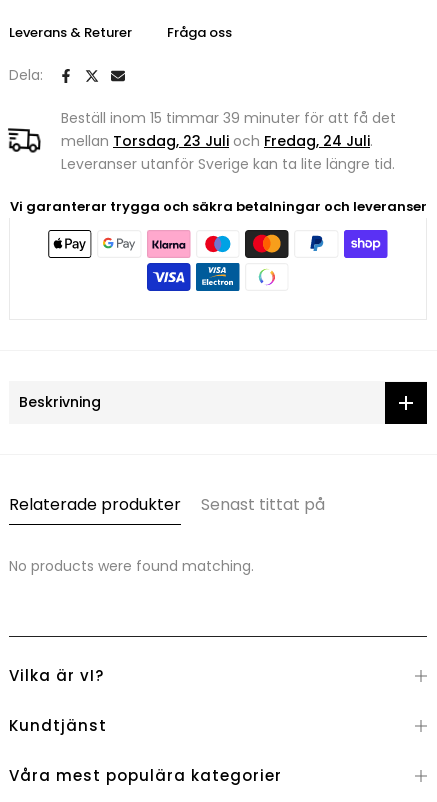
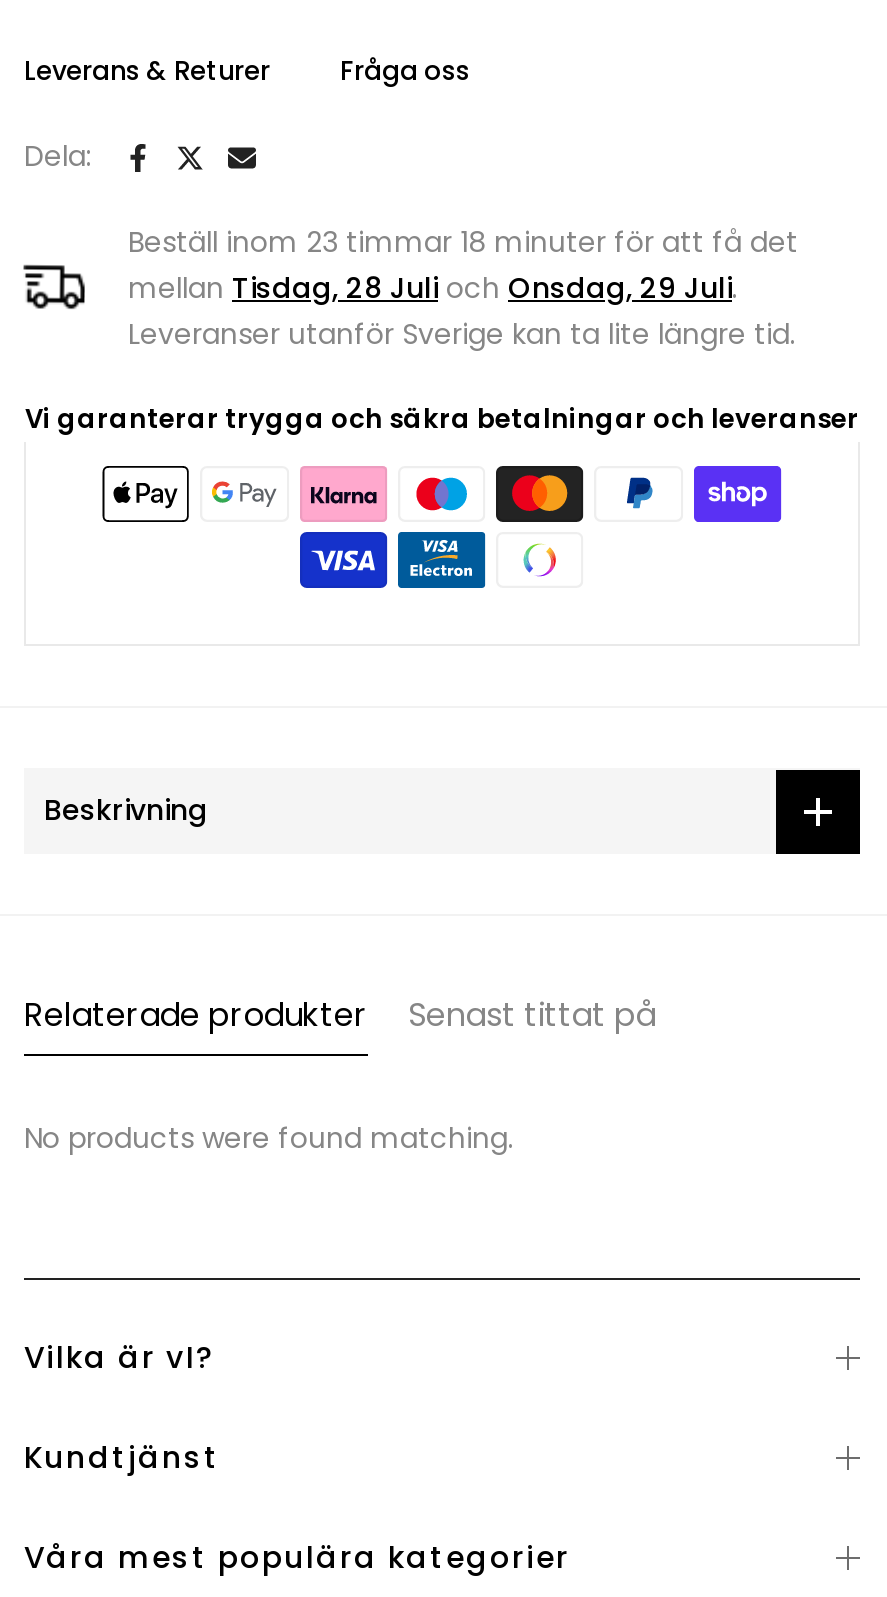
[61,108,396,128] Beställ inom 15 timmar 39 minuter för att få det -> [128,222,798,262] Beställ inom 23 timmar 18 minuter för att få det
[61,131,373,151] mellan Torsdag, 23 Juli och Fredag, 24 Juli. -> [128,268,738,308] mellan Tisdag, 28 Juli och Onsdag, 29 Juli.

